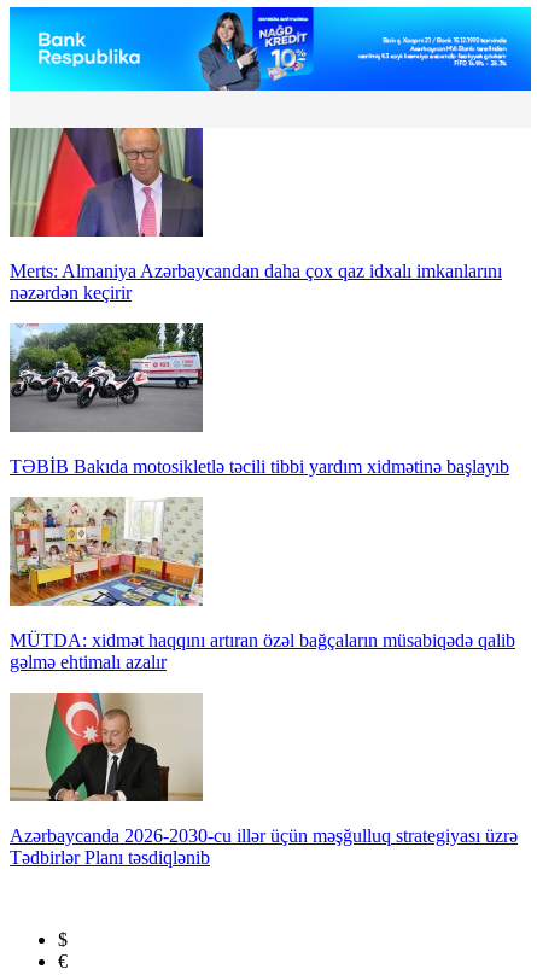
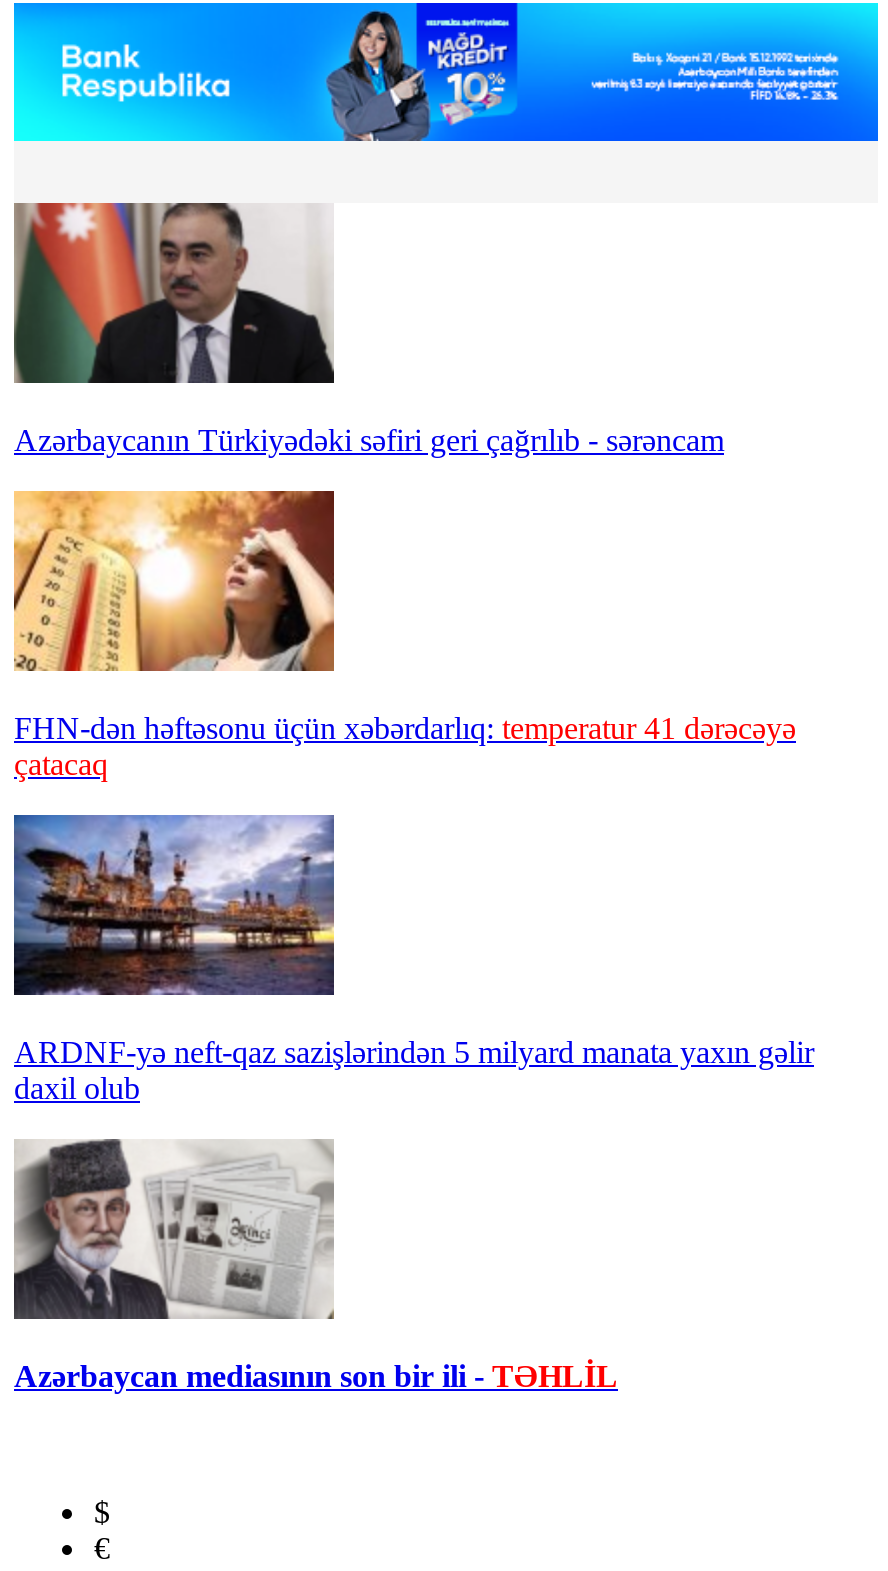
[10,127,502,303] [image] | Merts: Almaniya Azərbaycandan daha çox qaz idxalı imkanlarını | nəzərdən keçirir -> [14,201,724,457] [image] | Azərbaycanın Türkiyədəki səfiri geri çağrılıb - sərəncam
[8,322,509,477] [image] | TƏBİB Bakıda motosikletlə təcili tibbi yardım xidmətinə başlayıb -> [12,489,796,781] [image] | FHN-dən həftəsonu üçün xəbərdarlıq: temperatur 41 dərəcəyə | çatacaq
[8,497,515,672] [image] | MÜTDA: xidmət haqqını artıran özəl bağçaların müsabiqədə qalib | gəlmə ehtimalı azalır -> [12,813,814,1105] [image] | ARDNF-yə neft-qaz sazişlərindən 5 milyard manata yaxın gəlir | daxil olub
[10,693,518,868] [image] | Azərbaycanda 2026-2030-cu illər üçün məşğulluq strategiyası üzrə | Tədbirlər Planı təsdiqlənib -> [12,1139,618,1393] [image] | Azərbaycan mediasının son bir ili - TƏHLİL

